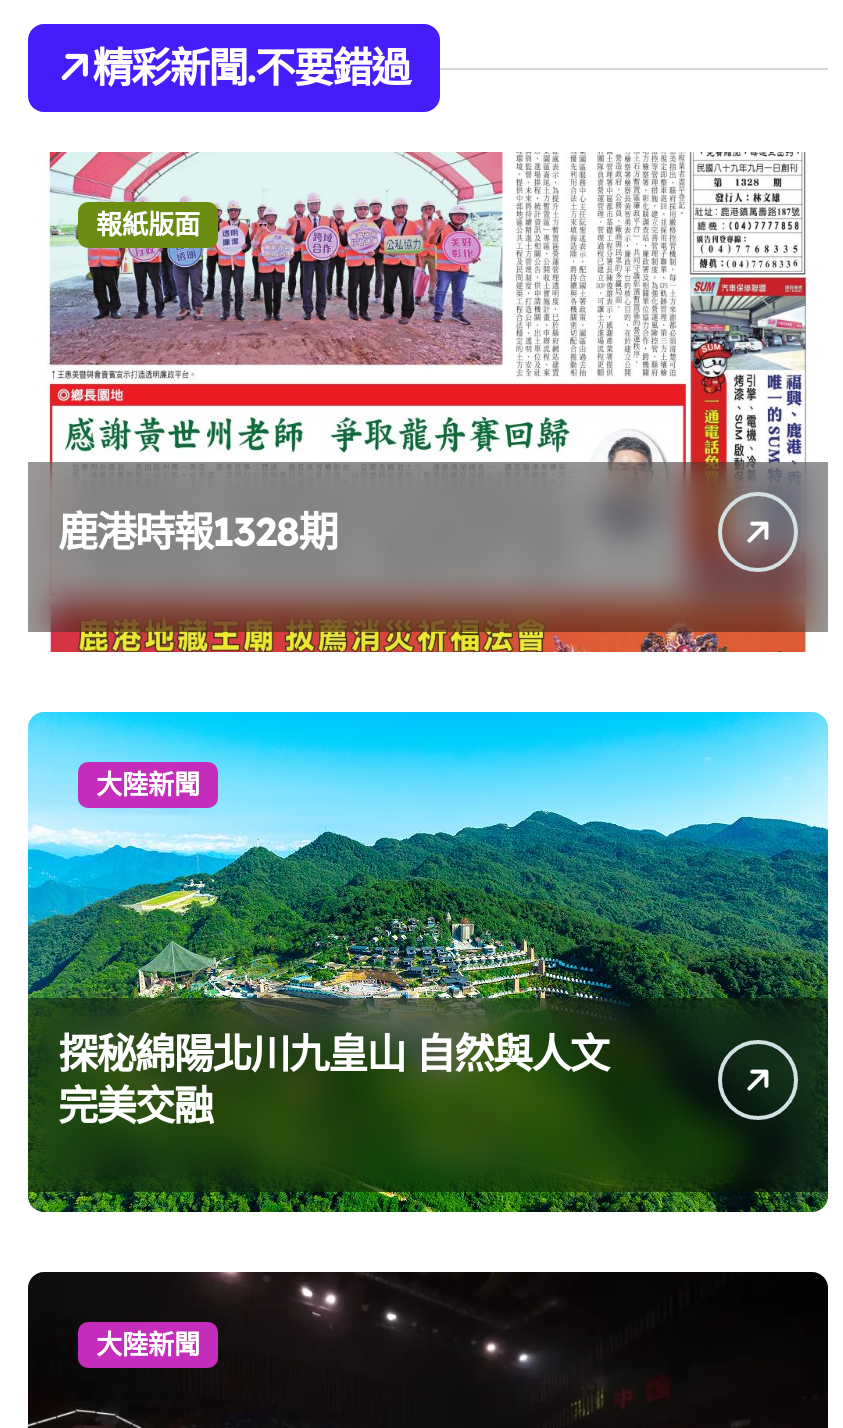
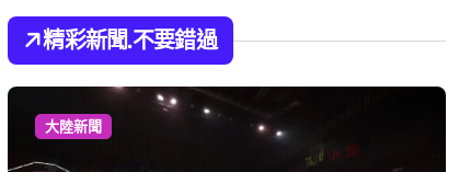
[30,150,826,654] [image] | 報紙版面 -> none
[58,506,337,556] 鹿港時報1328期 -> none
[26,710,830,1232] [image] | 大陸新聞 -> none
[58,1028,608,1130] 探秘綿陽北川九皇山 自然與人文 | 完美交融 -> none

